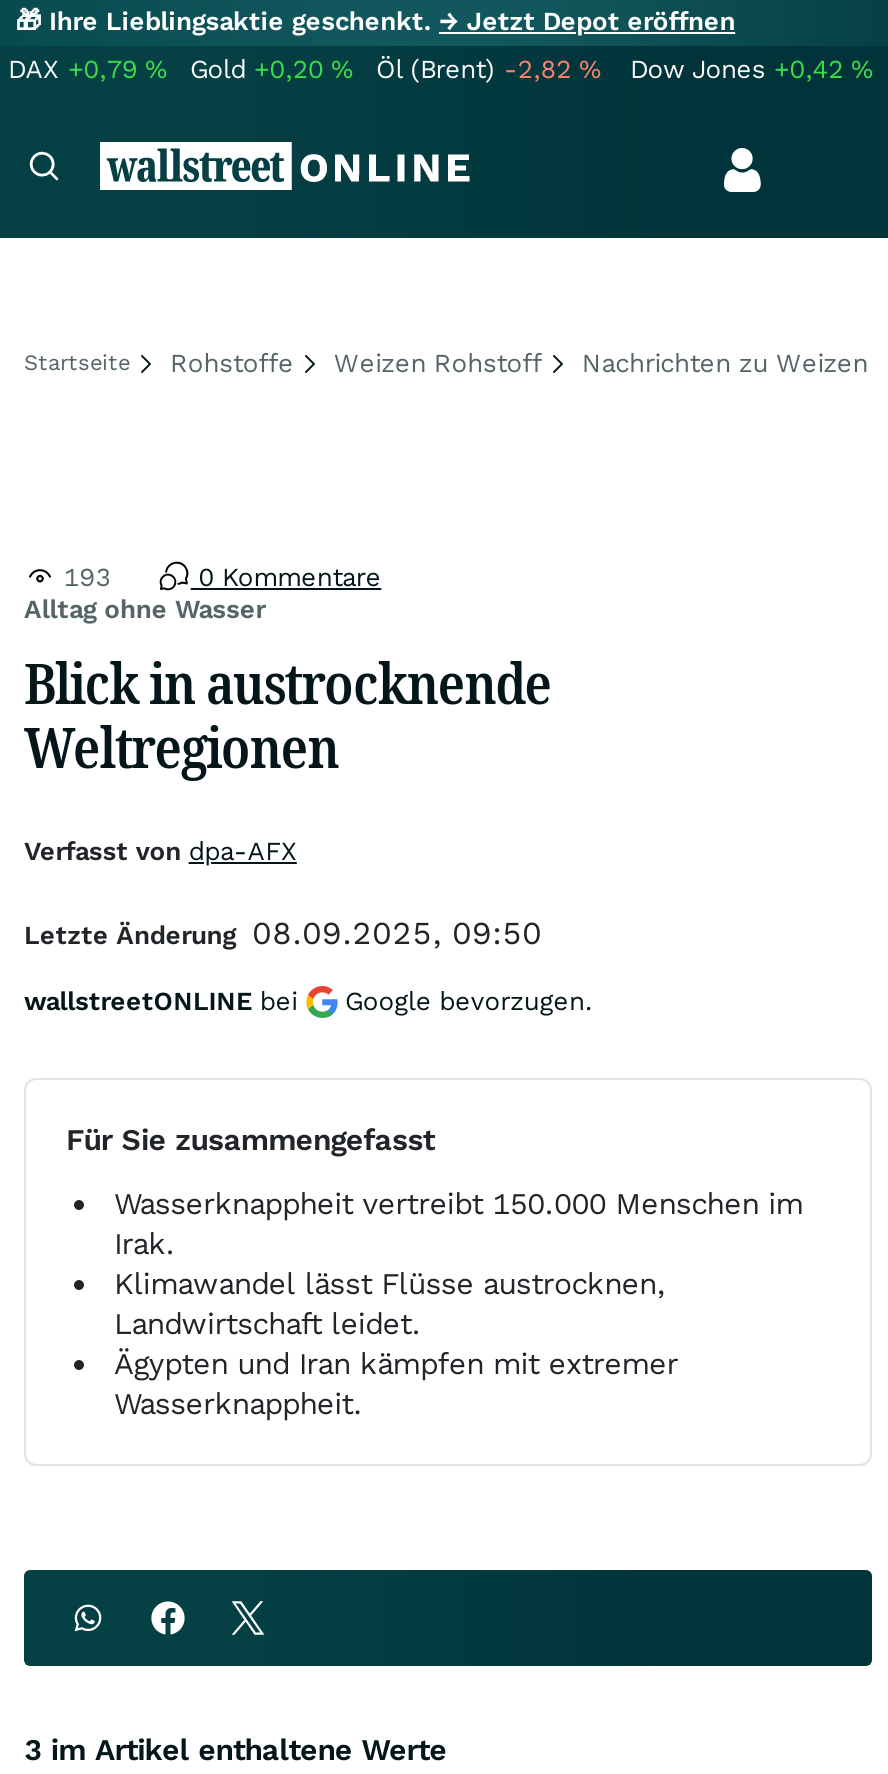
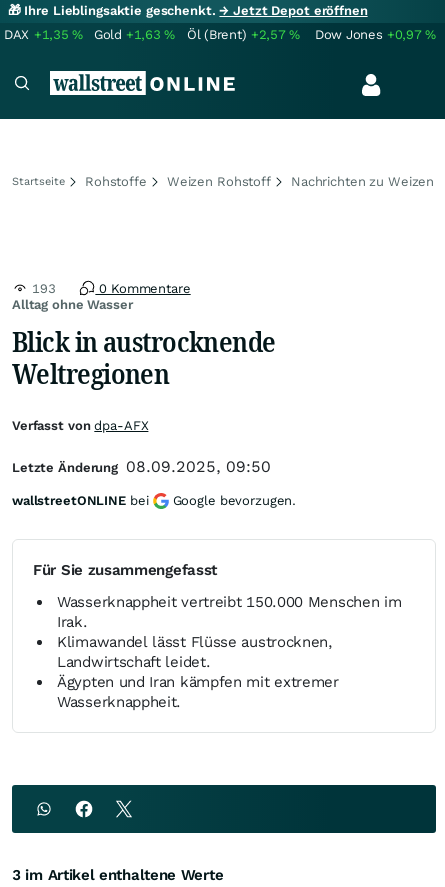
[8,54,166,84] DAX +0,79% -> [4,27,83,42] DAX +1,35%
[190,54,352,84] Gold +0,20% -> [94,27,175,42] Gold +1,63%
[376,54,600,84] Öl (Brent) -2,82% -> [187,27,300,42] Öl (Brent) +2,57%
[630,54,872,84] Dow Jones +0,42% -> [315,27,436,42] Dow Jones +0,97%

